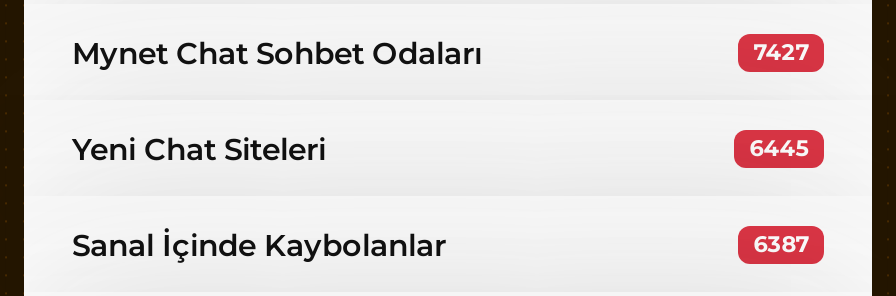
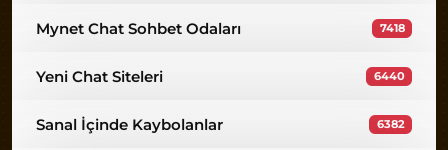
[753,38,809,66] 7427 -> [380,21,405,35] 7418
[749,134,809,162] 6445 -> [374,69,405,83] 6440
[753,230,809,258] 6387 -> [377,117,405,131] 6382

